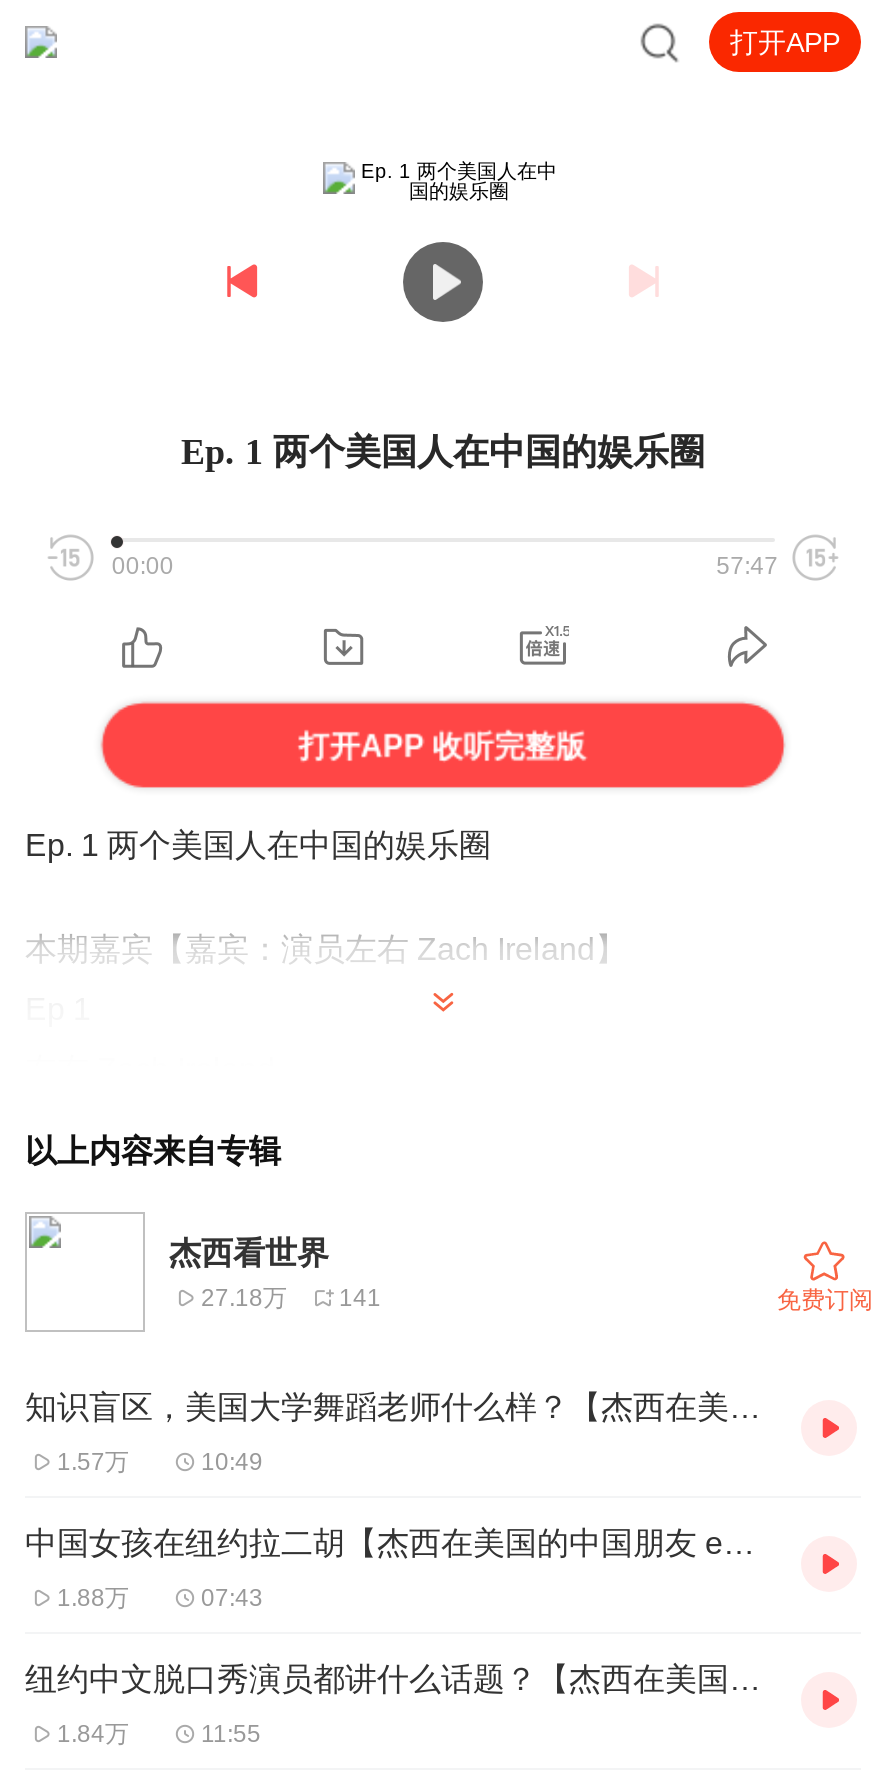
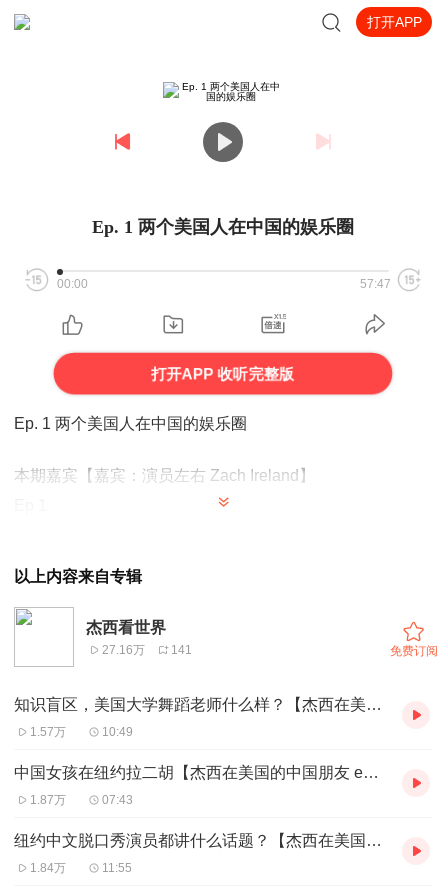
[201,1283,381,1311] 27.18万 141 -> [102,642,192,656] 27.16万 141
[57,1584,129,1612] 1.88万 -> [30,793,66,807] 1.87万

